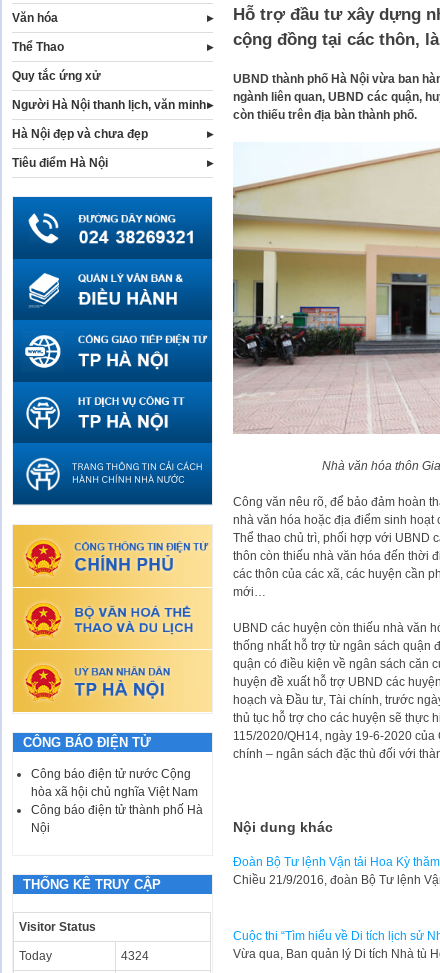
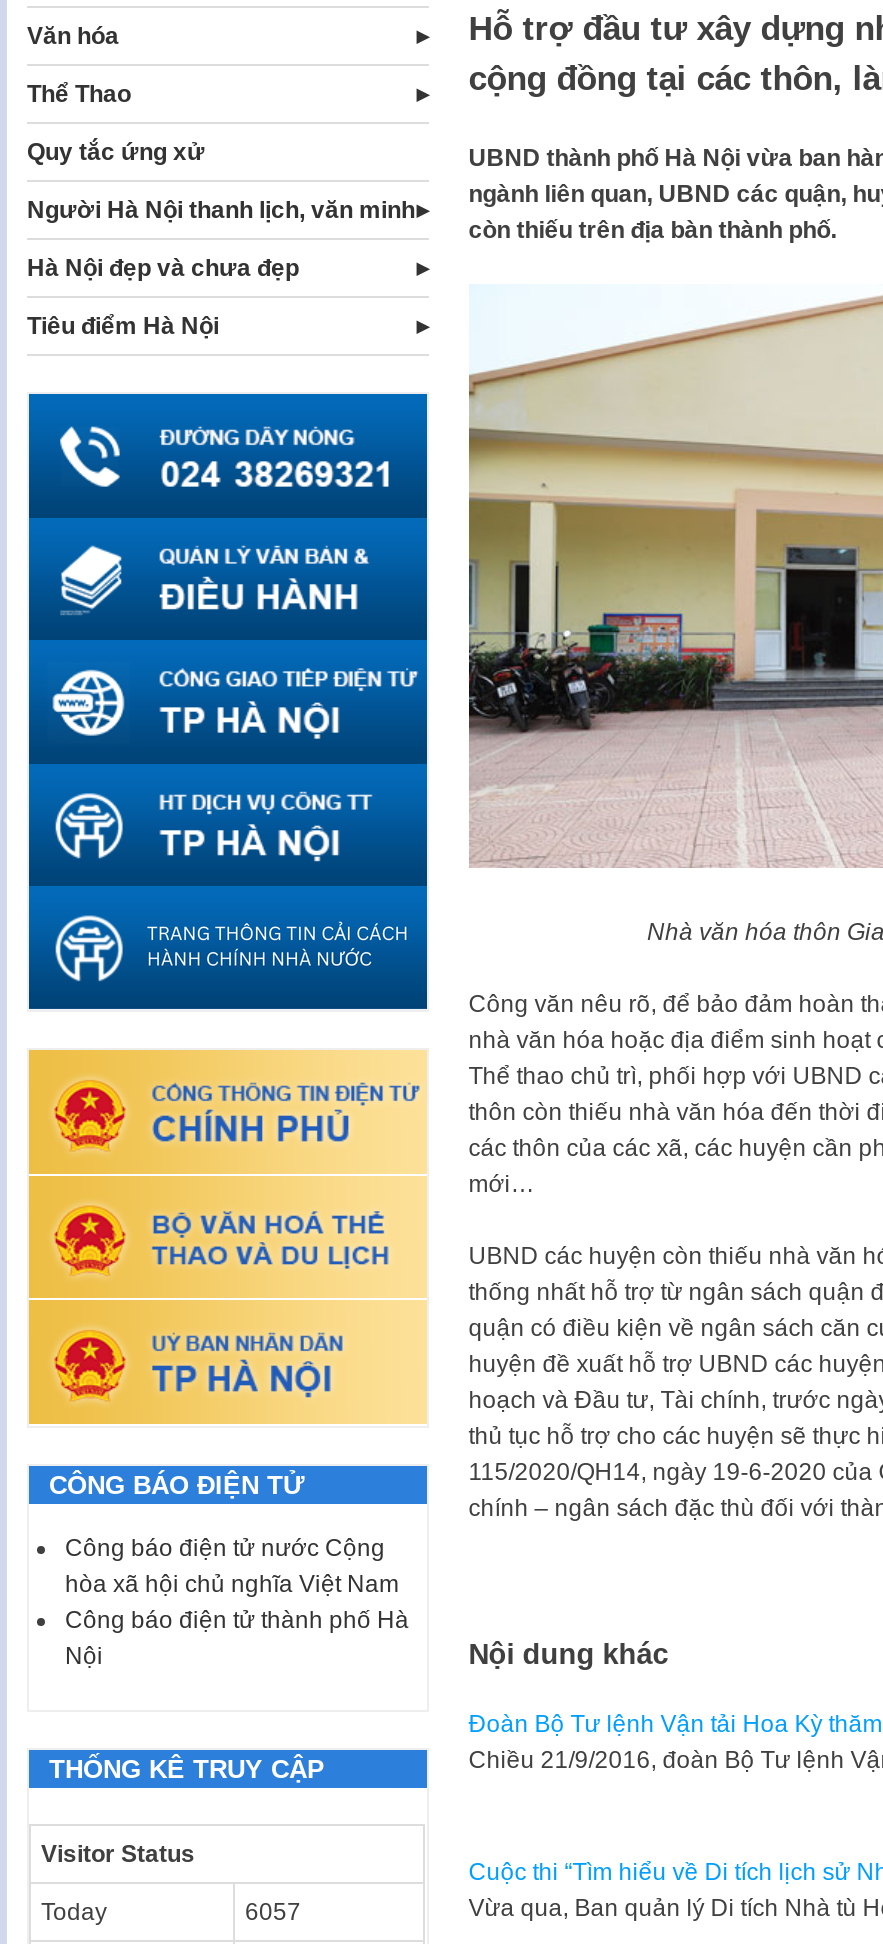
[121,949,149,963] 4324 -> [245,1898,301,1926] 6057

